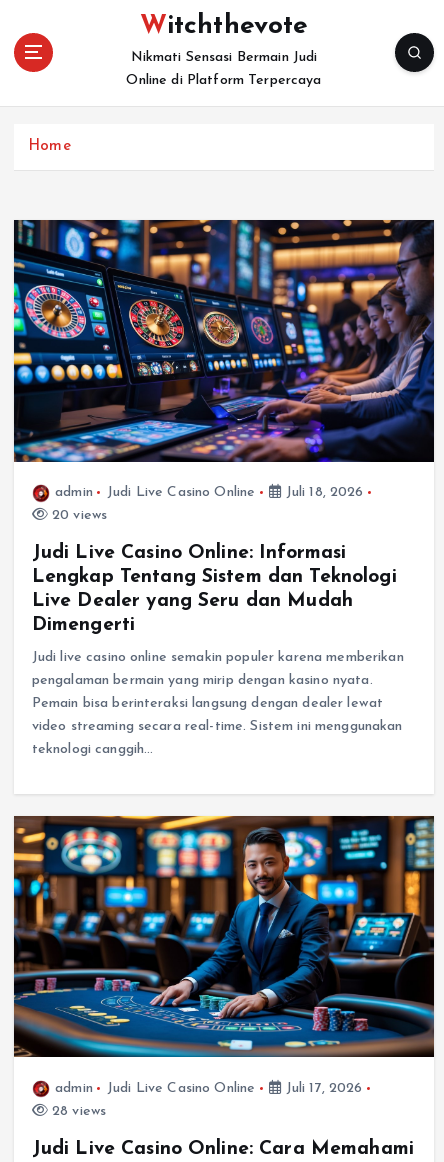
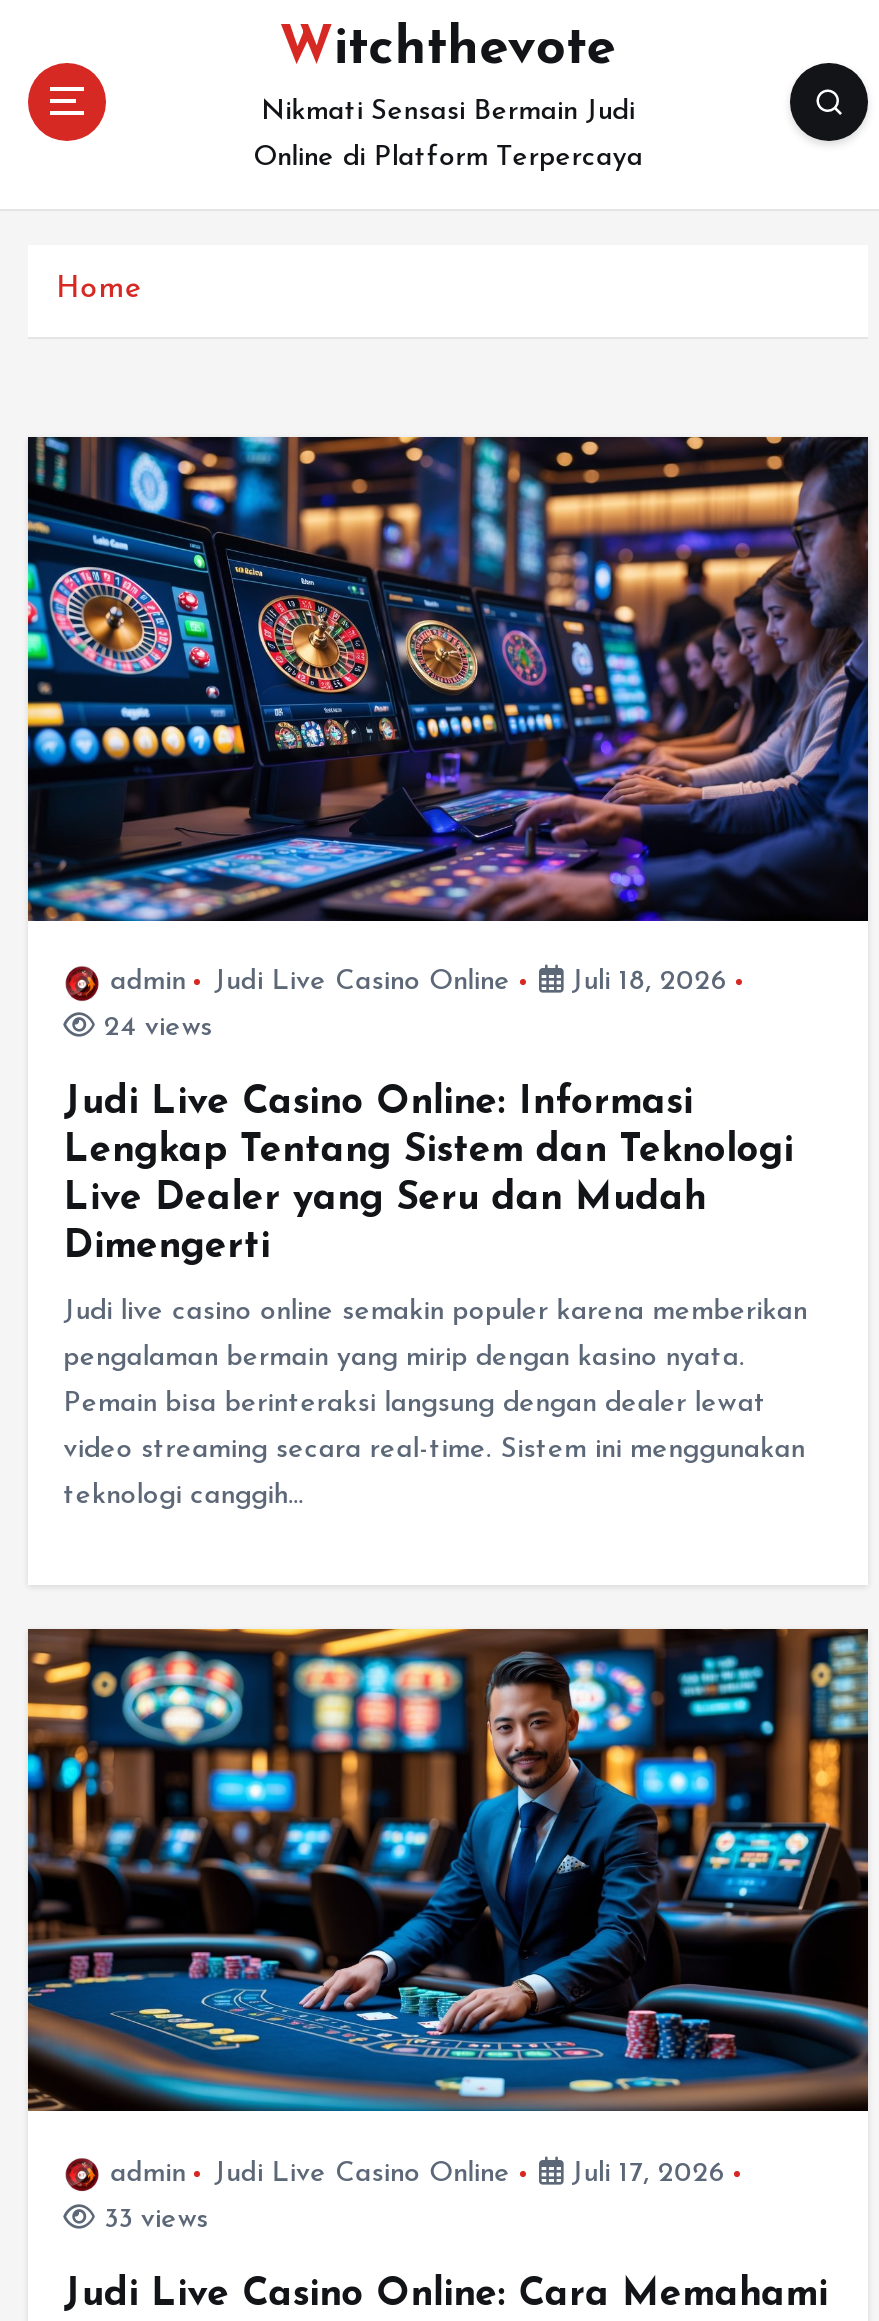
[48,508,107,523] 20 views -> [96,1013,212,1043] 24 views
[48,1104,106,1119] 28 views -> [96,2205,208,2235] 33 views

